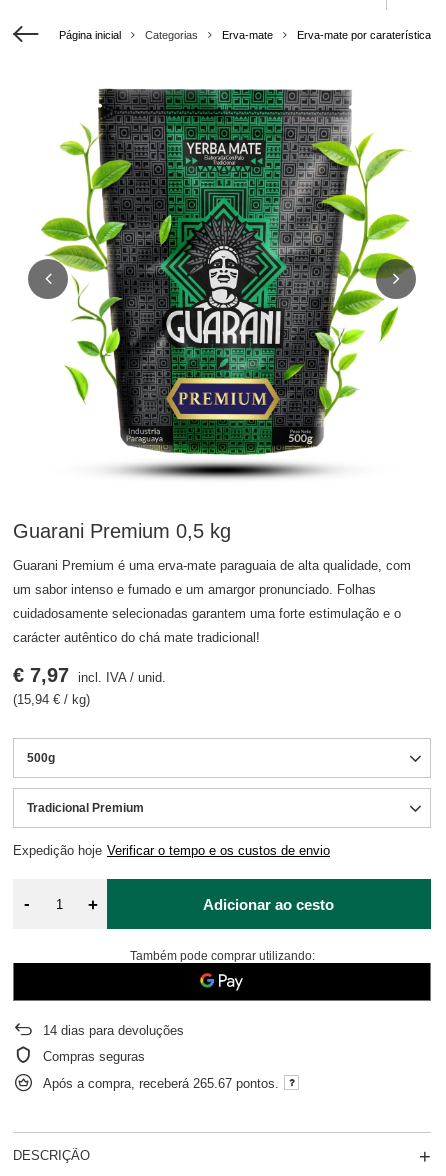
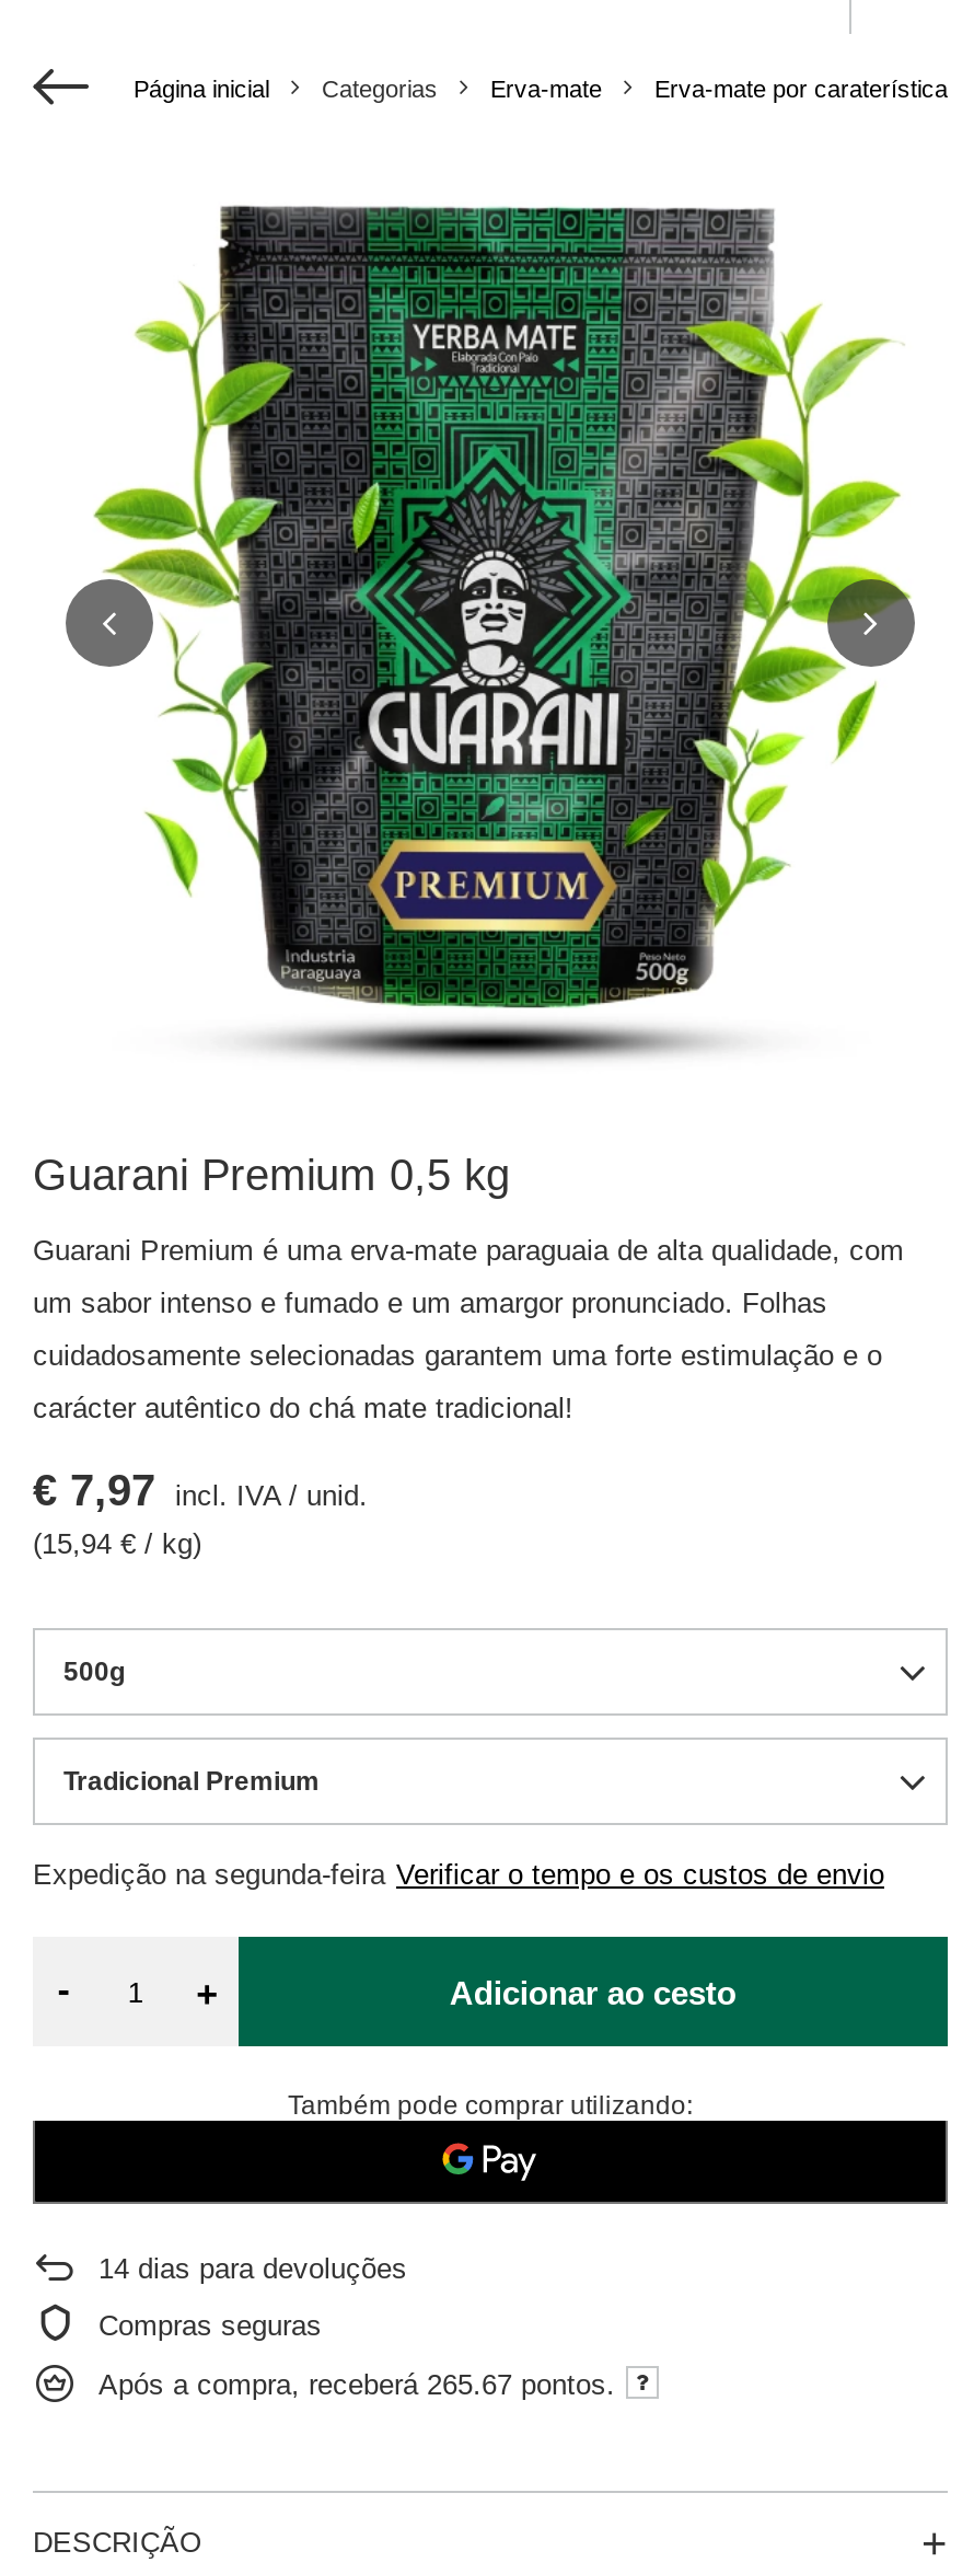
[13,843,330,858] Expedição hoje Verificar o tempo e os custos de envio -> [33,1858,884,1891] Expedição na segunda-feira Verificar o tempo e os custos de envio

